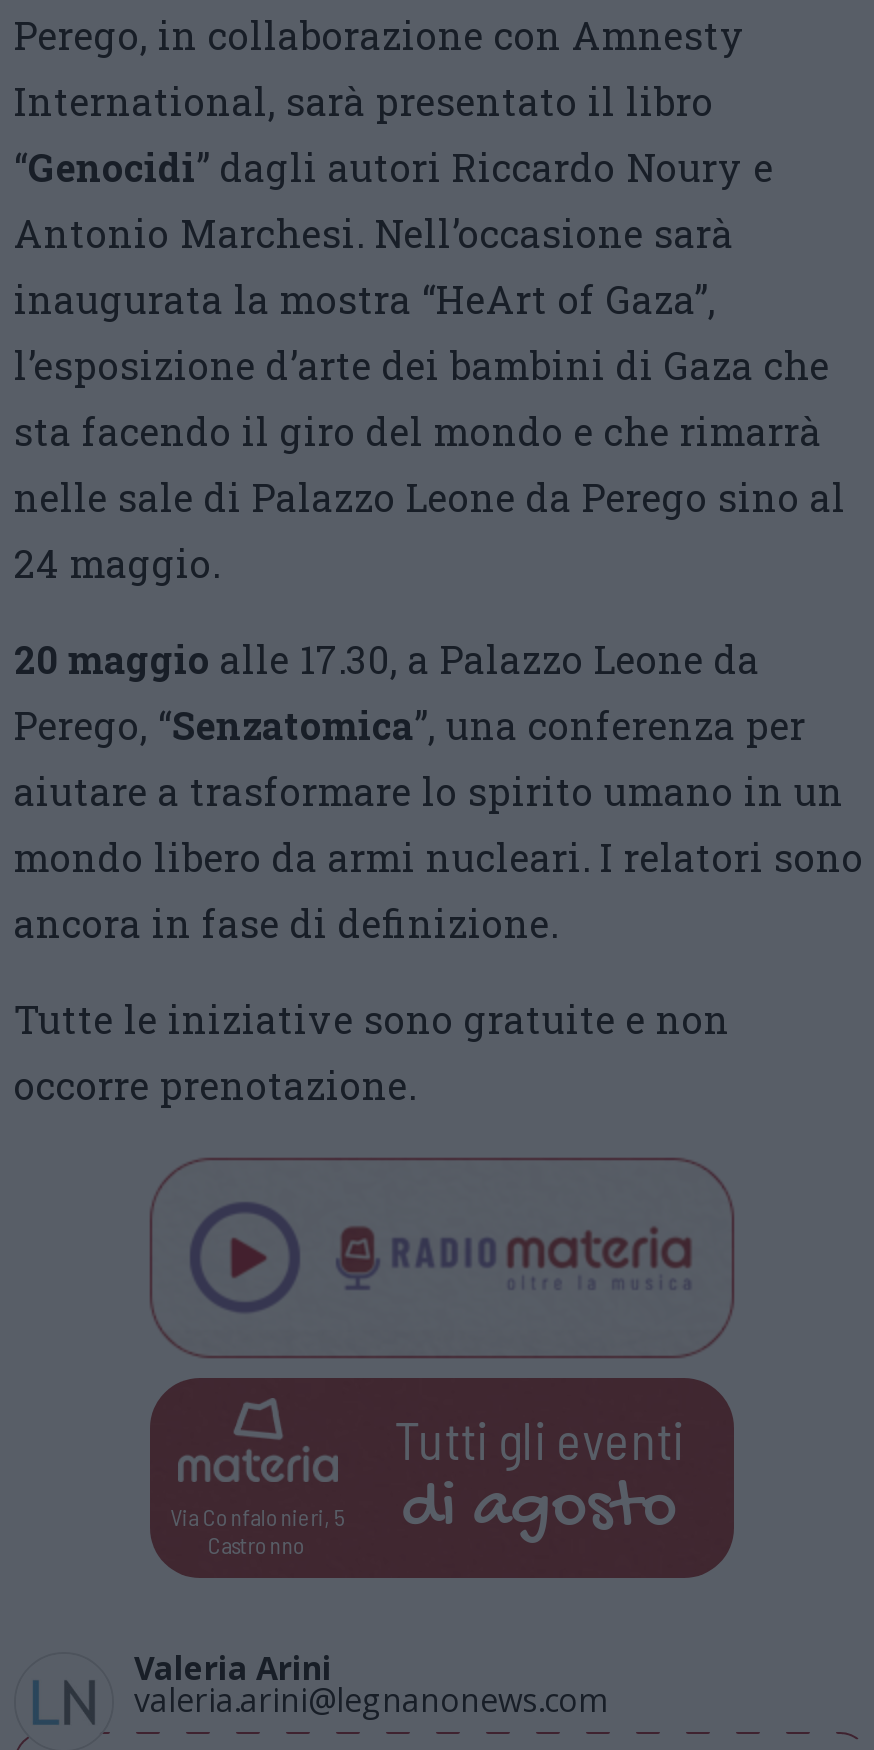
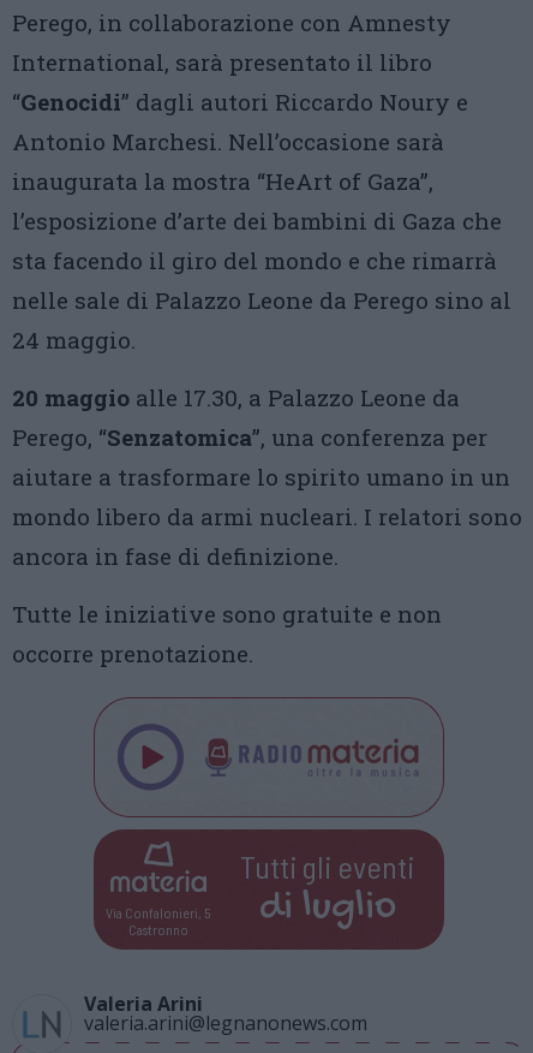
[401,1469,677,1549] di agosto -> [259,884,396,932] di luglio

